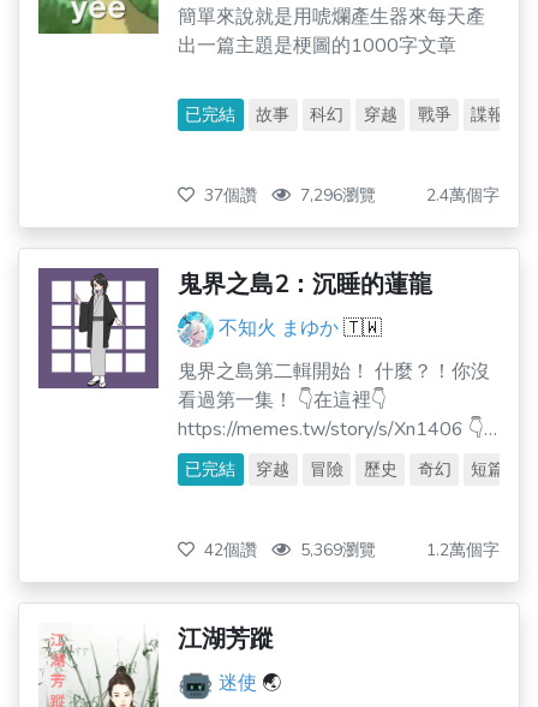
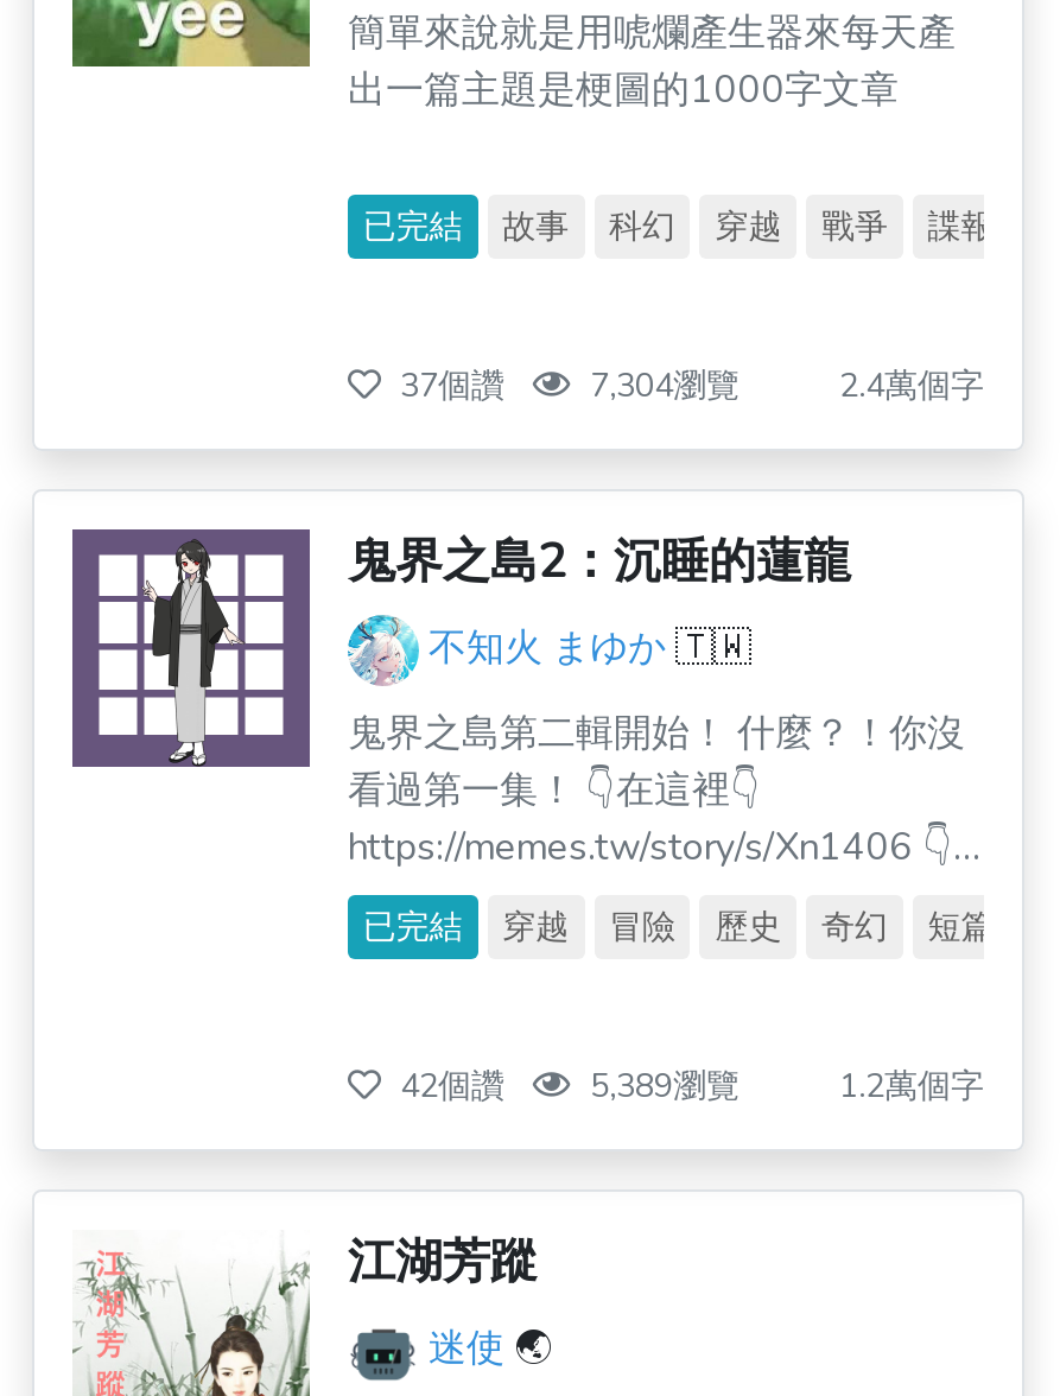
[195,184,376,207] 37個讚 7,296瀏覽 -> [381,363,740,408] 37個讚 7,304瀏覽
[195,539,376,562] 42個讚 5,369瀏覽 -> [381,1064,740,1109] 42個讚 5,389瀏覽

